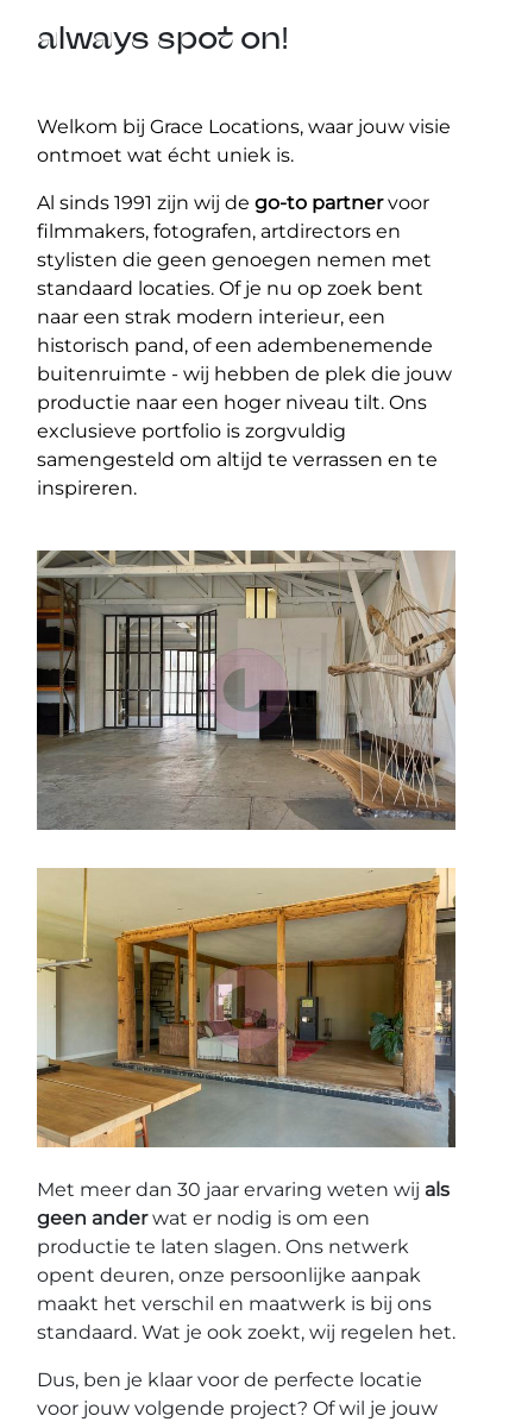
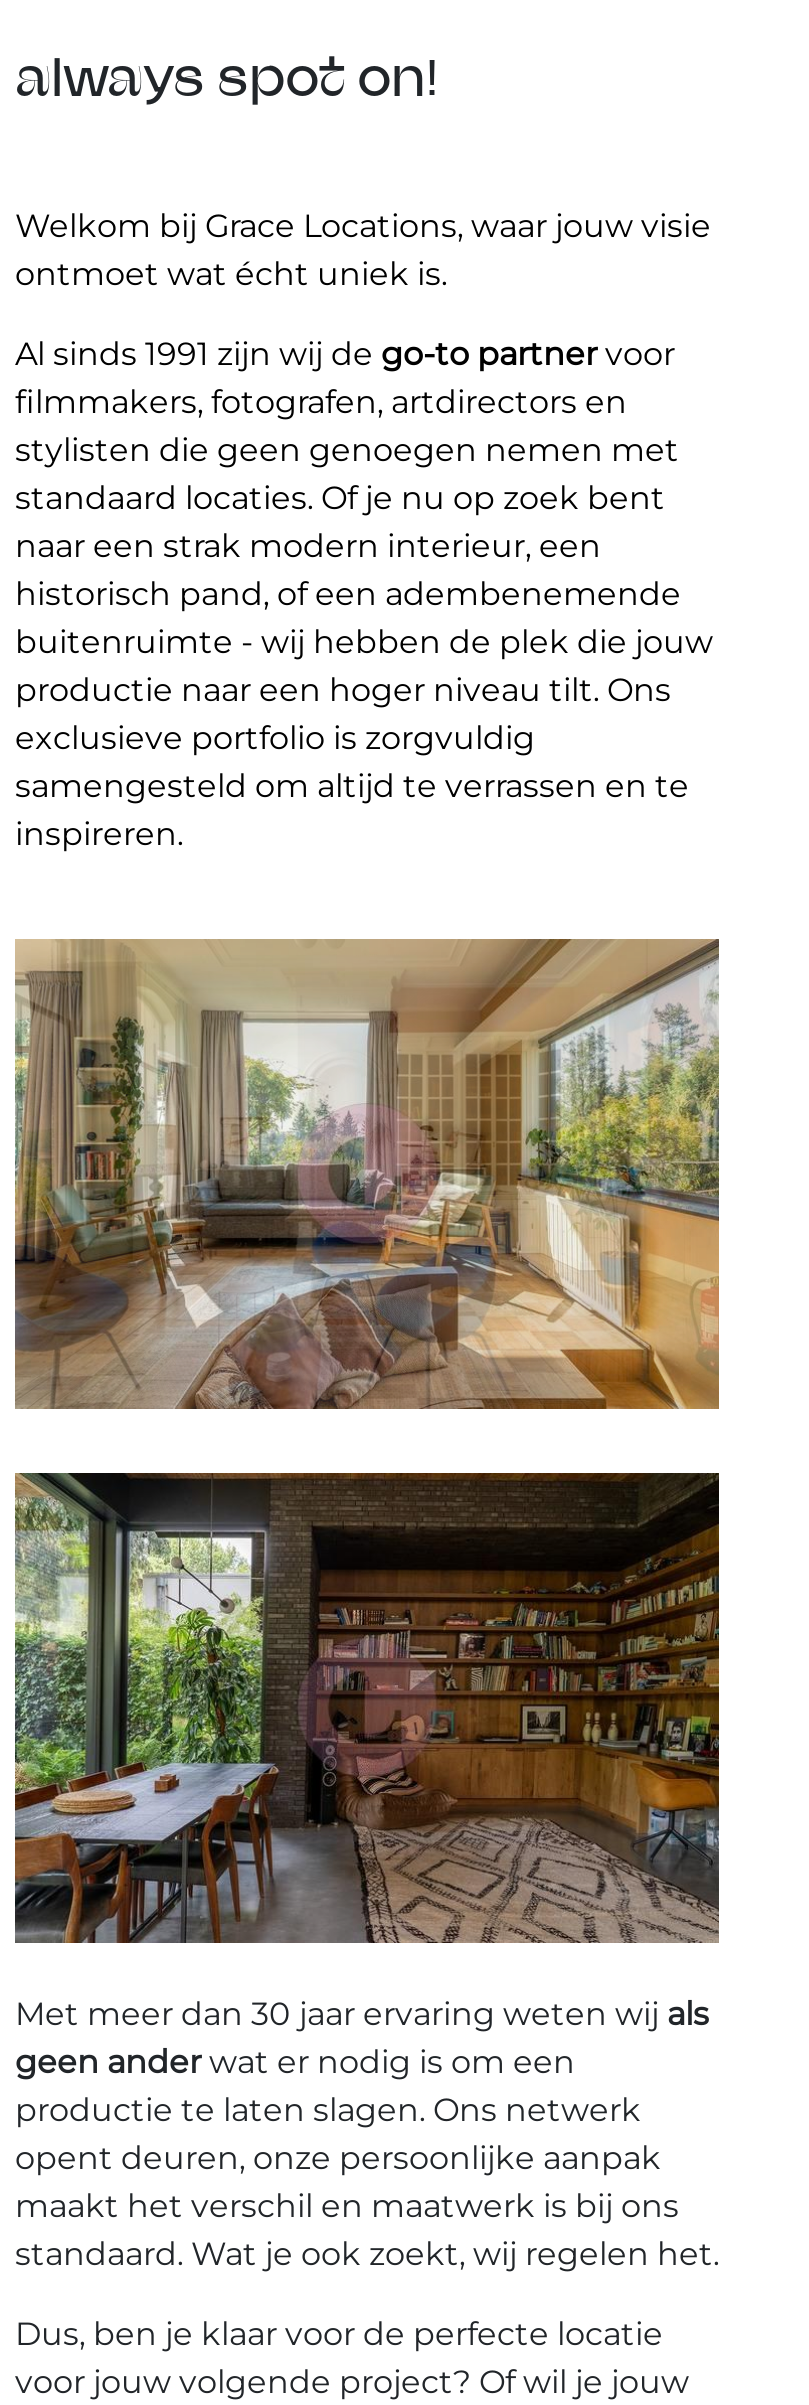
[36,549,455,830] [image] -> [13,937,721,1409] [image]
[36,867,457,1149] [image] -> [13,1471,721,1945] [image]

